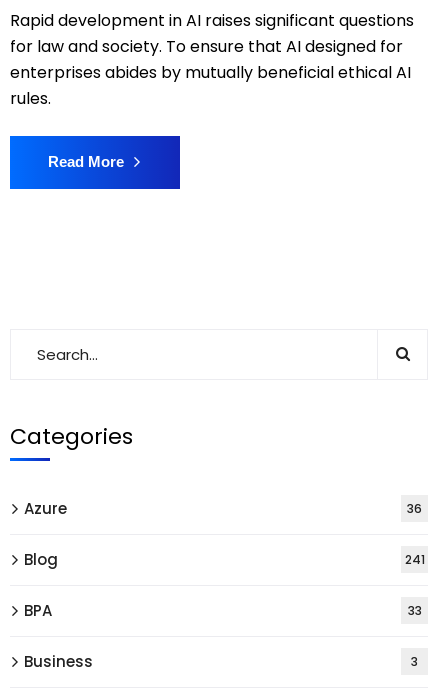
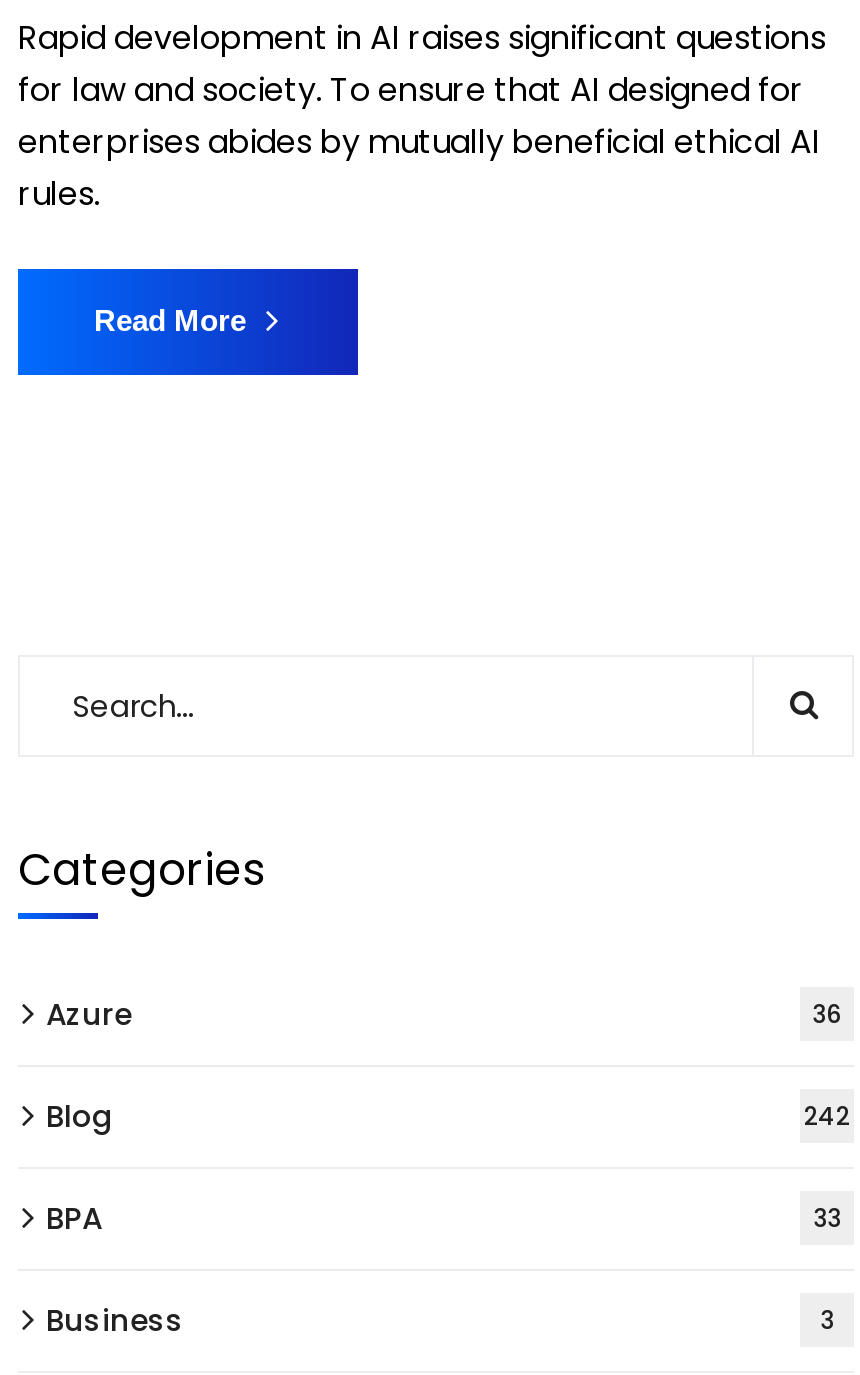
[404,551,424,568] 241 -> [804,1100,850,1134] 242

